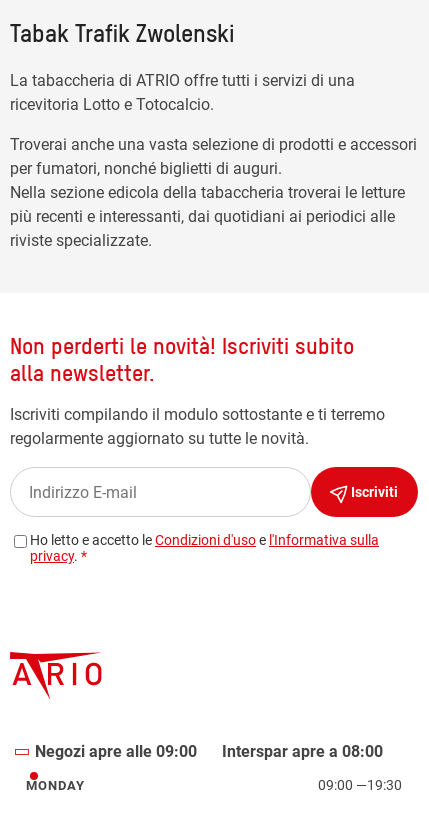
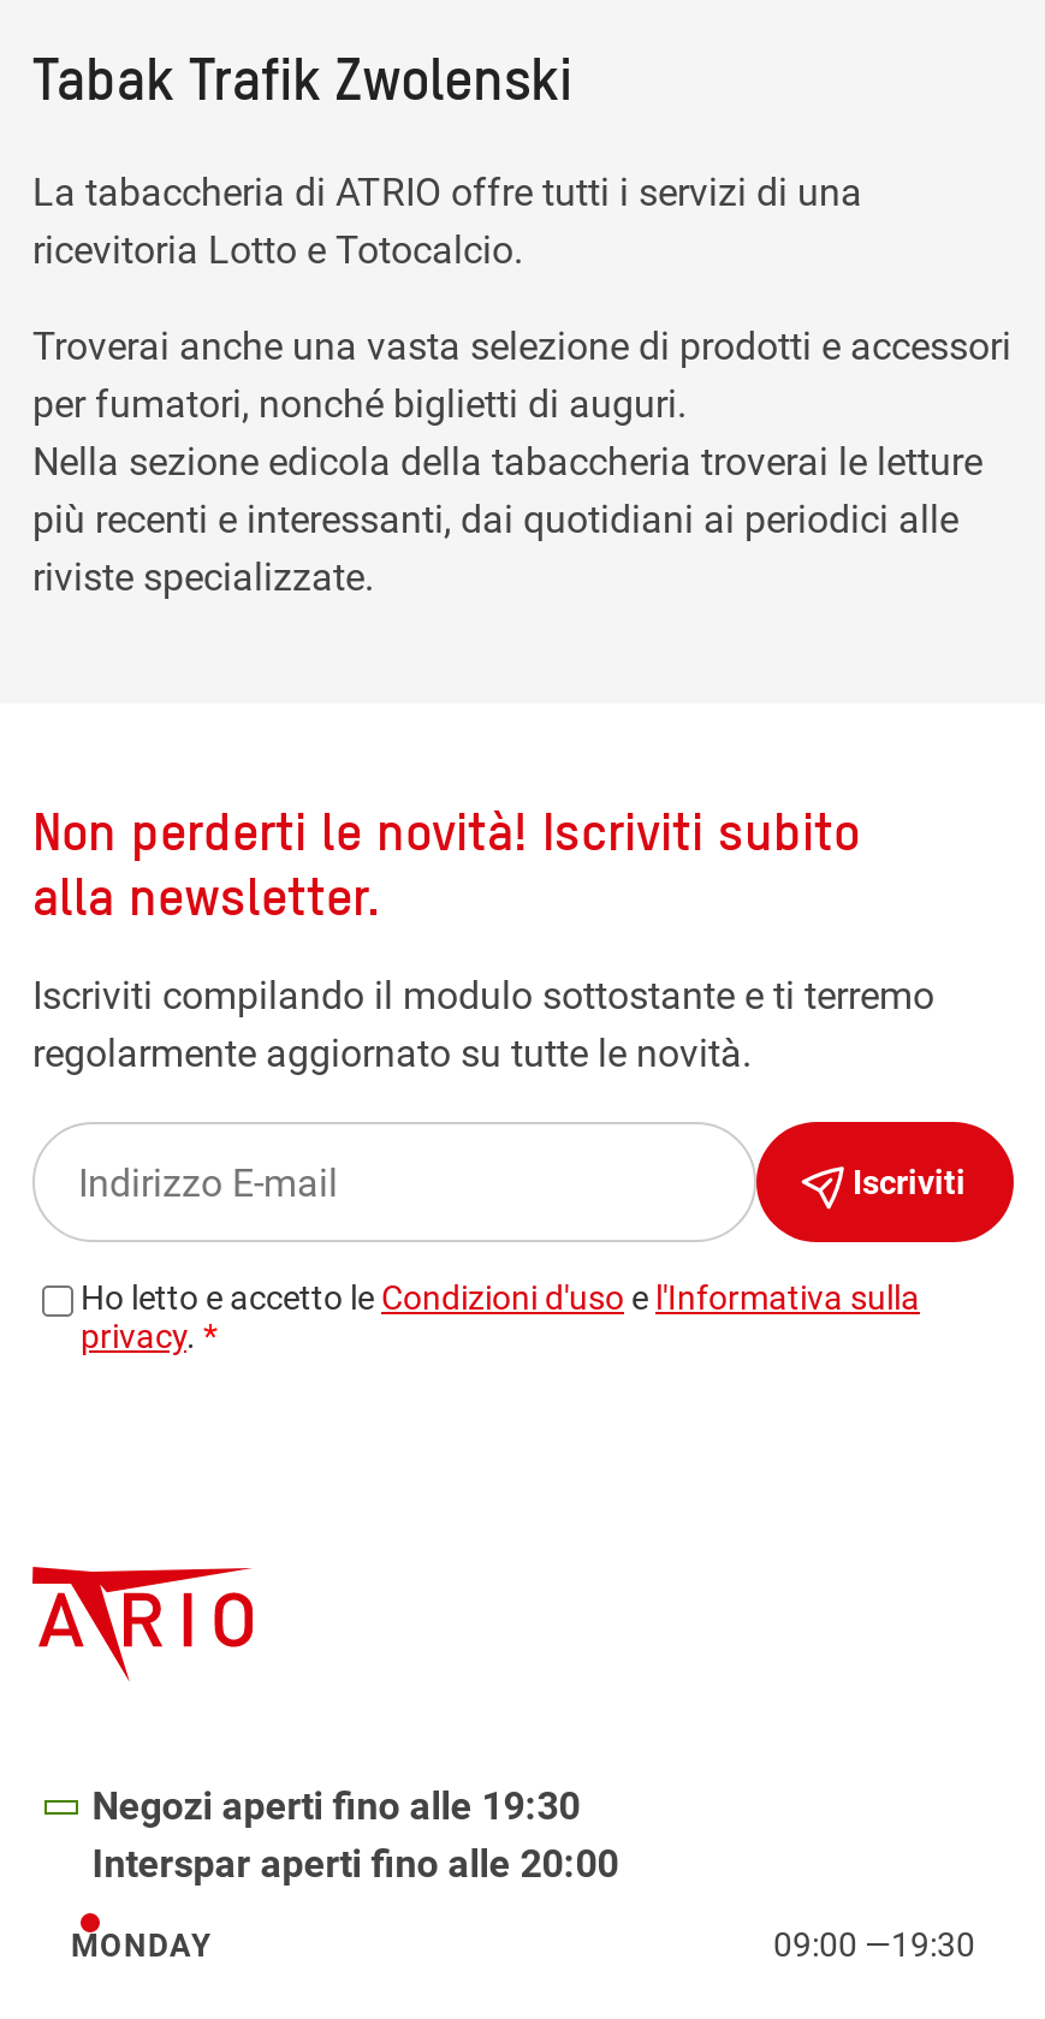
[35,742,383,761] Negozi apre alle 09:00 | Interspar apre a 08:00 -> [92,1784,619,1887] Negozi aperti fino alle 19:30 | Interspar aperti fino alle 20:00

